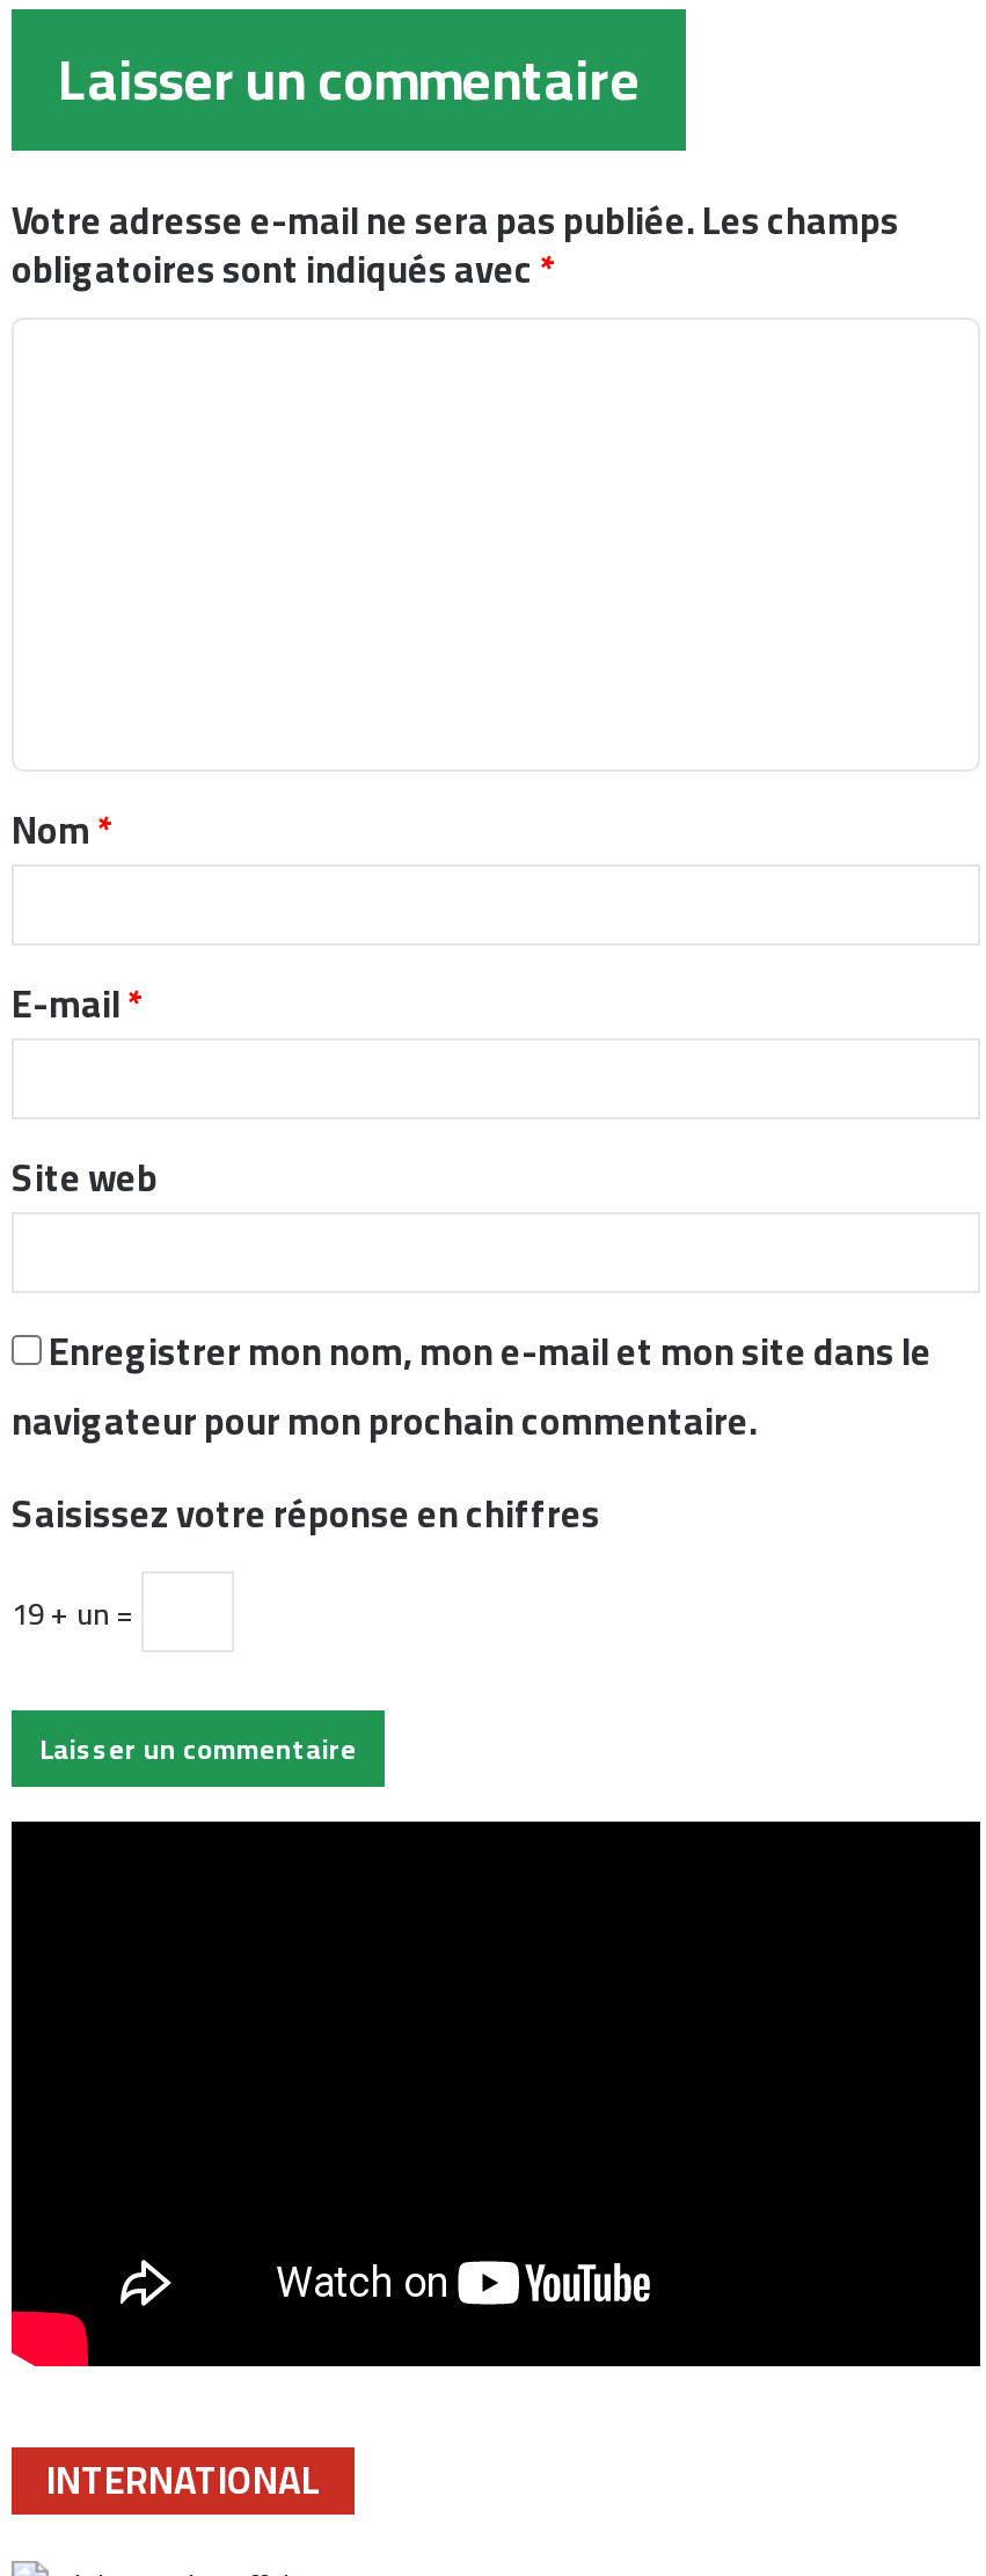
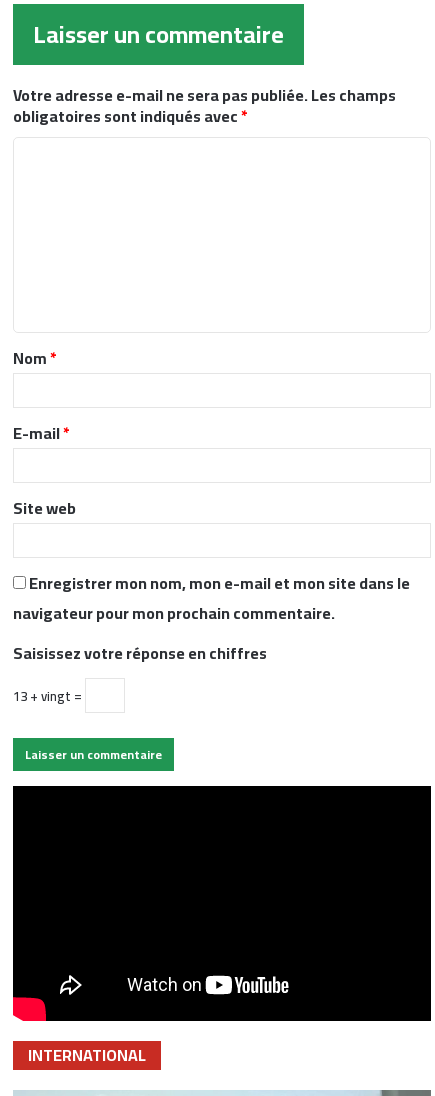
[12,1586,141,1641] 19 + un = -> [13,684,85,708] 13 + vingt =

